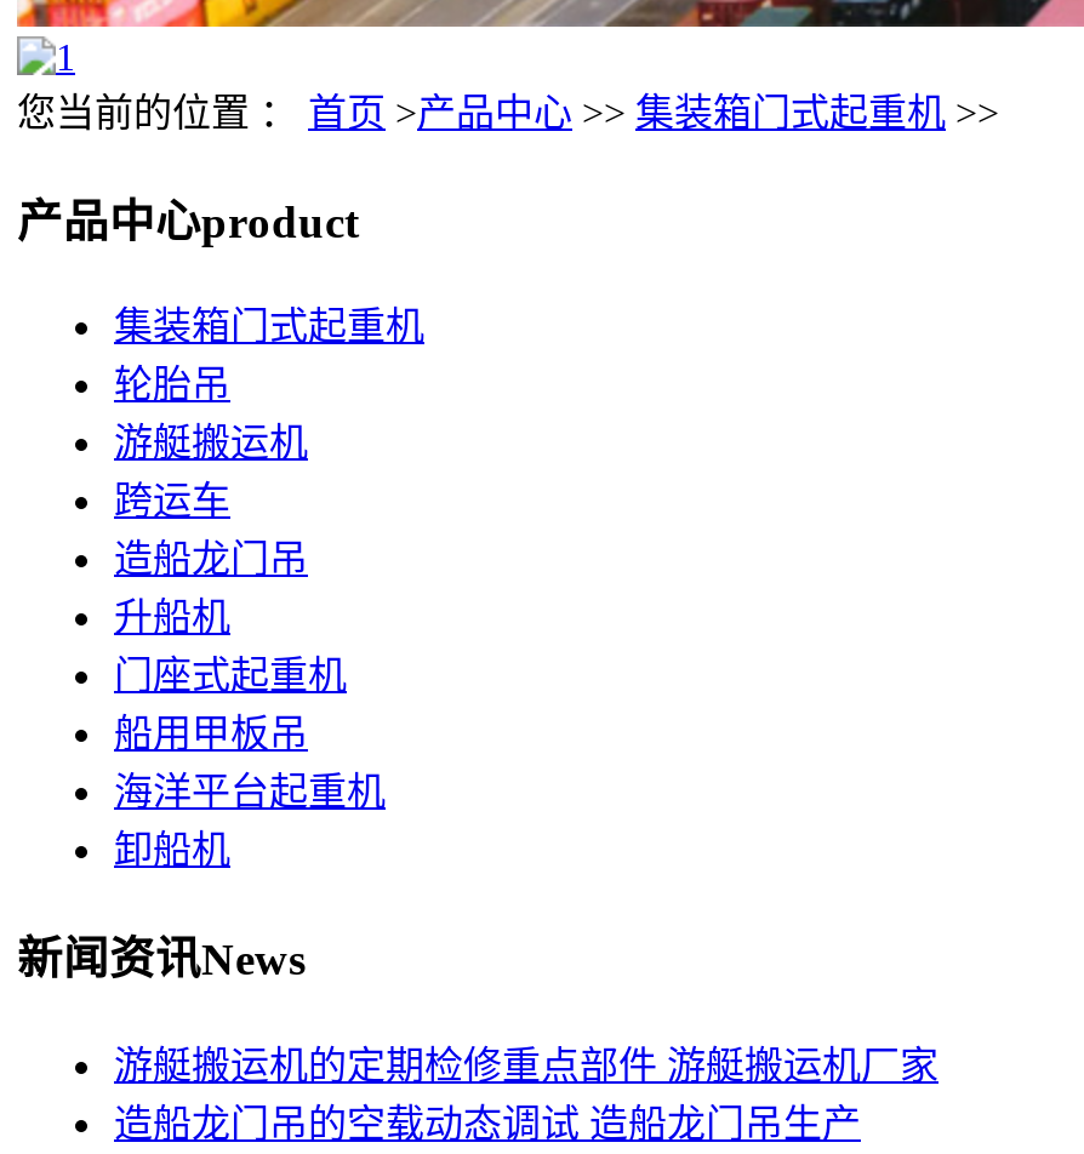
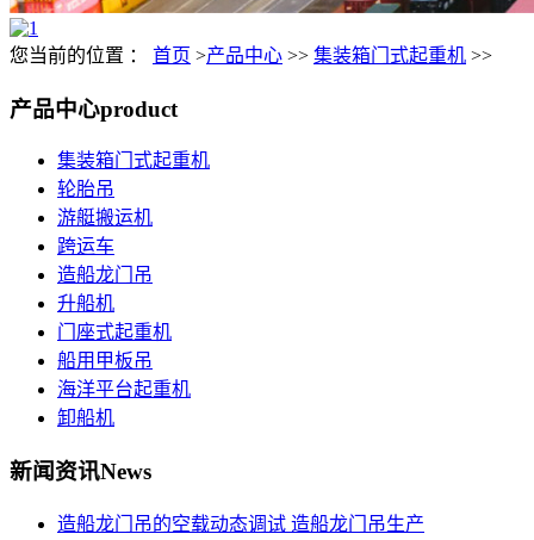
[114,1045,938,1086] 游艇搬运机的定期检修重点部件 游艇搬运机厂家 -> none

